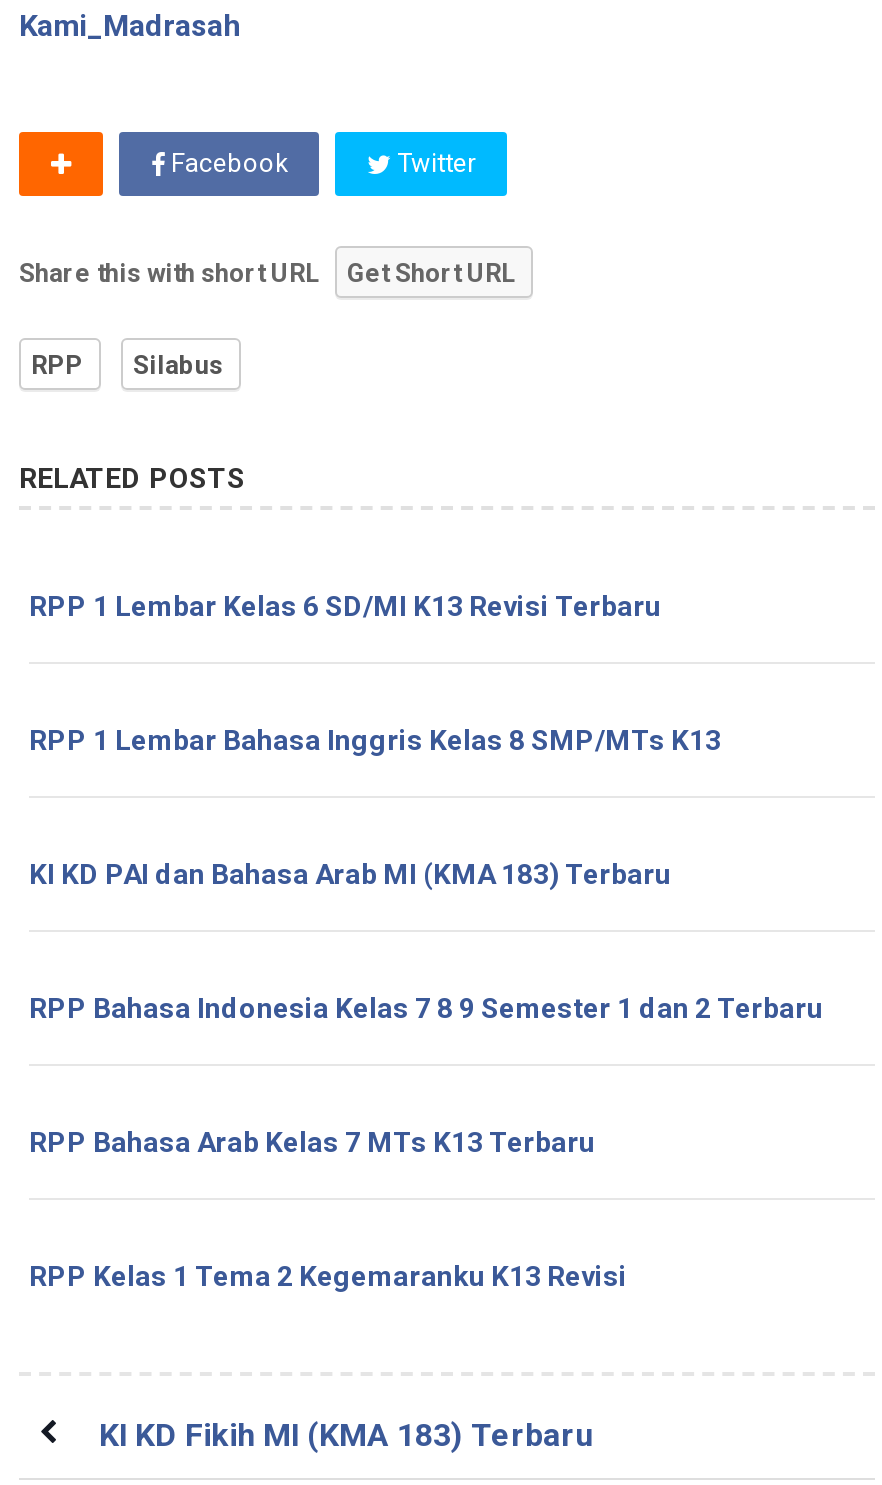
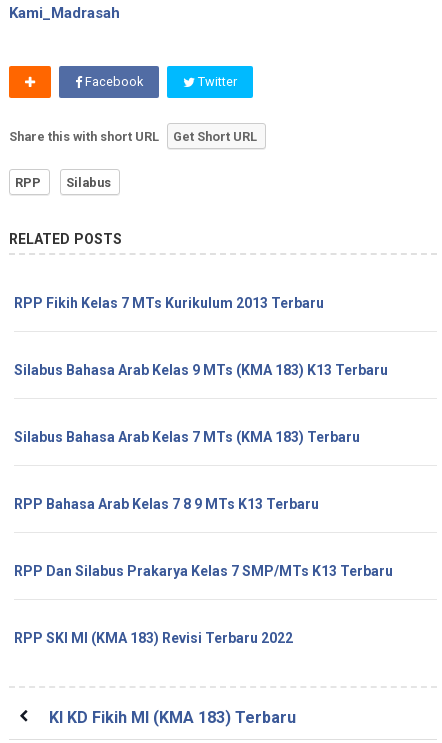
[29,590,661,622] RPP 1 Lembar Kelas 6 SD/MI K13 Revisi Terbaru -> [14,295,324,311] RPP Fikih Kelas 7 MTs Kurikulum 2013 Terbaru
[29,724,721,756] RPP 1 Lembar Bahasa Inggris Kelas 8 SMP/MTs K13 -> [14,362,388,378] Silabus Bahasa Arab Kelas 9 MTs (KMA 183) K13 Terbaru
[29,858,671,890] KI KD PAI dan Bahasa Arab MI (KMA 183) Terbaru -> [14,429,360,445] Silabus Bahasa Arab Kelas 7 MTs (KMA 183) Terbaru
[29,992,823,1024] RPP Bahasa Indonesia Kelas 7 8 9 Semester 1 dan 2 Terbaru -> [14,496,319,512] RPP Bahasa Arab Kelas 7 8 9 MTs K13 Terbaru
[29,1126,595,1158] RPP Bahasa Arab Kelas 7 MTs K13 Terbaru -> [14,563,393,579] RPP Dan Silabus Prakarya Kelas 7 SMP/MTs K13 Terbaru
[29,1260,627,1292] RPP Kelas 1 Tema 2 Kegemaranku K13 Revisi -> [14,630,293,646] RPP SKI MI (KMA 183) Revisi Terbaru 2022

